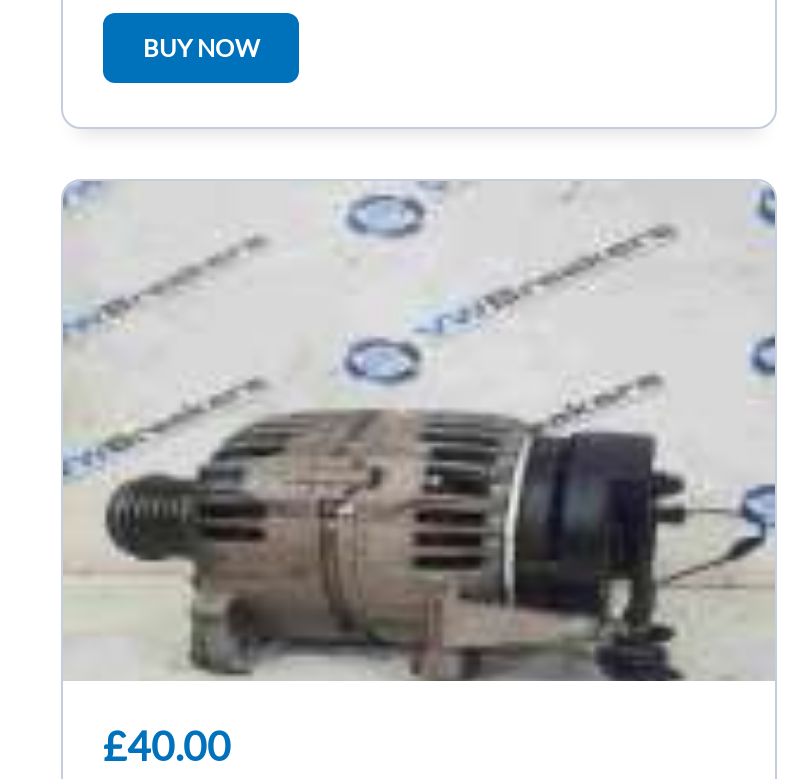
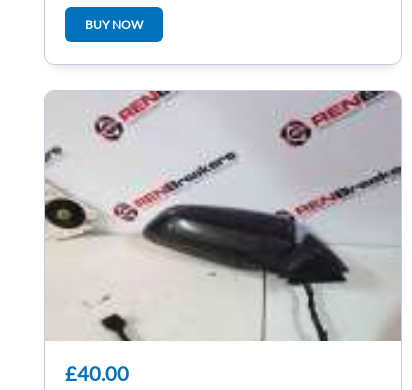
[61,181,775,683] [image] -> [44,90,401,341] [image]

